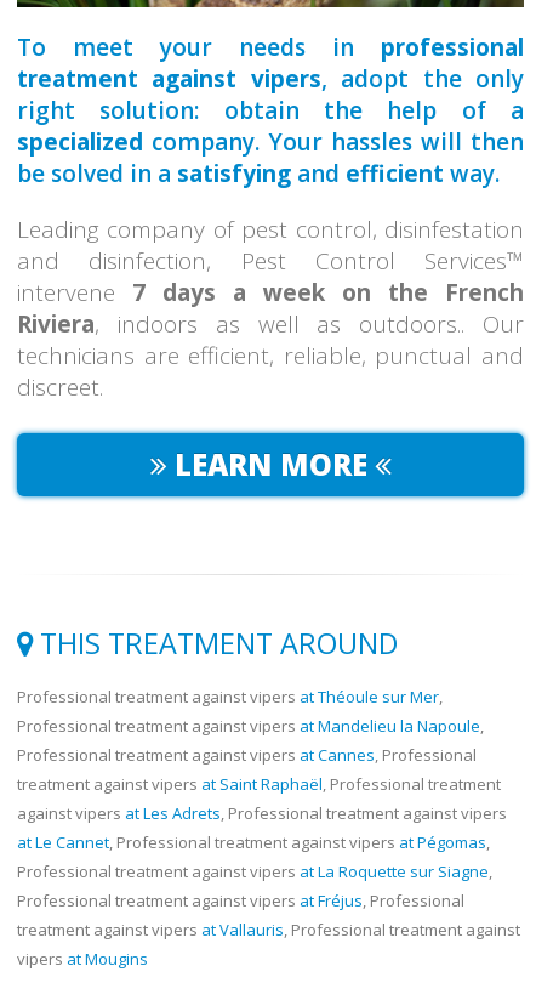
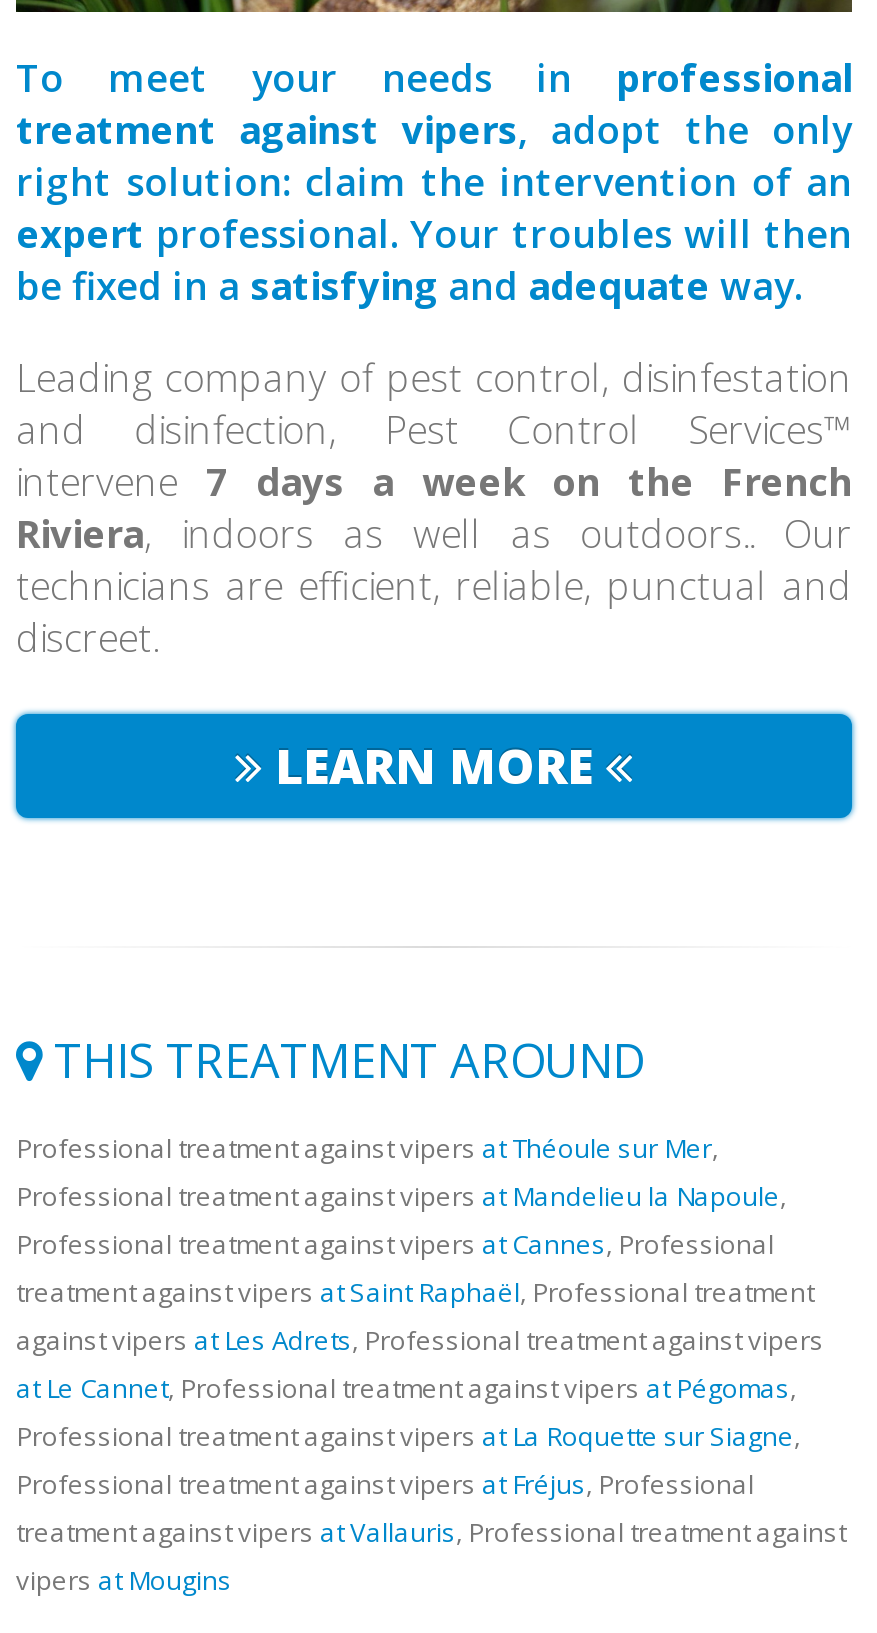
[17,95,524,126] right solution: obtain the help of a -> [16,156,852,208] right solution: claim the intervention of an
[17,126,524,158] specialized company. Your hassles will then -> [16,208,852,260] expert professional. Your troubles will then
[17,158,500,189] be solved in a satisfying and efficient way. -> [16,260,802,312] be fixed in a satisfying and adequate way.

